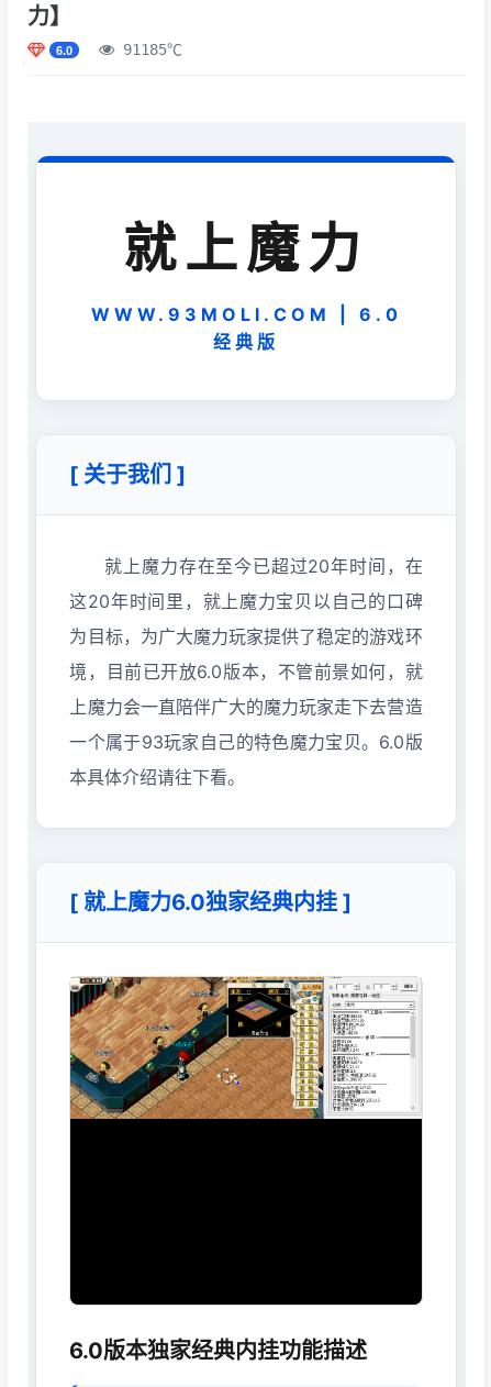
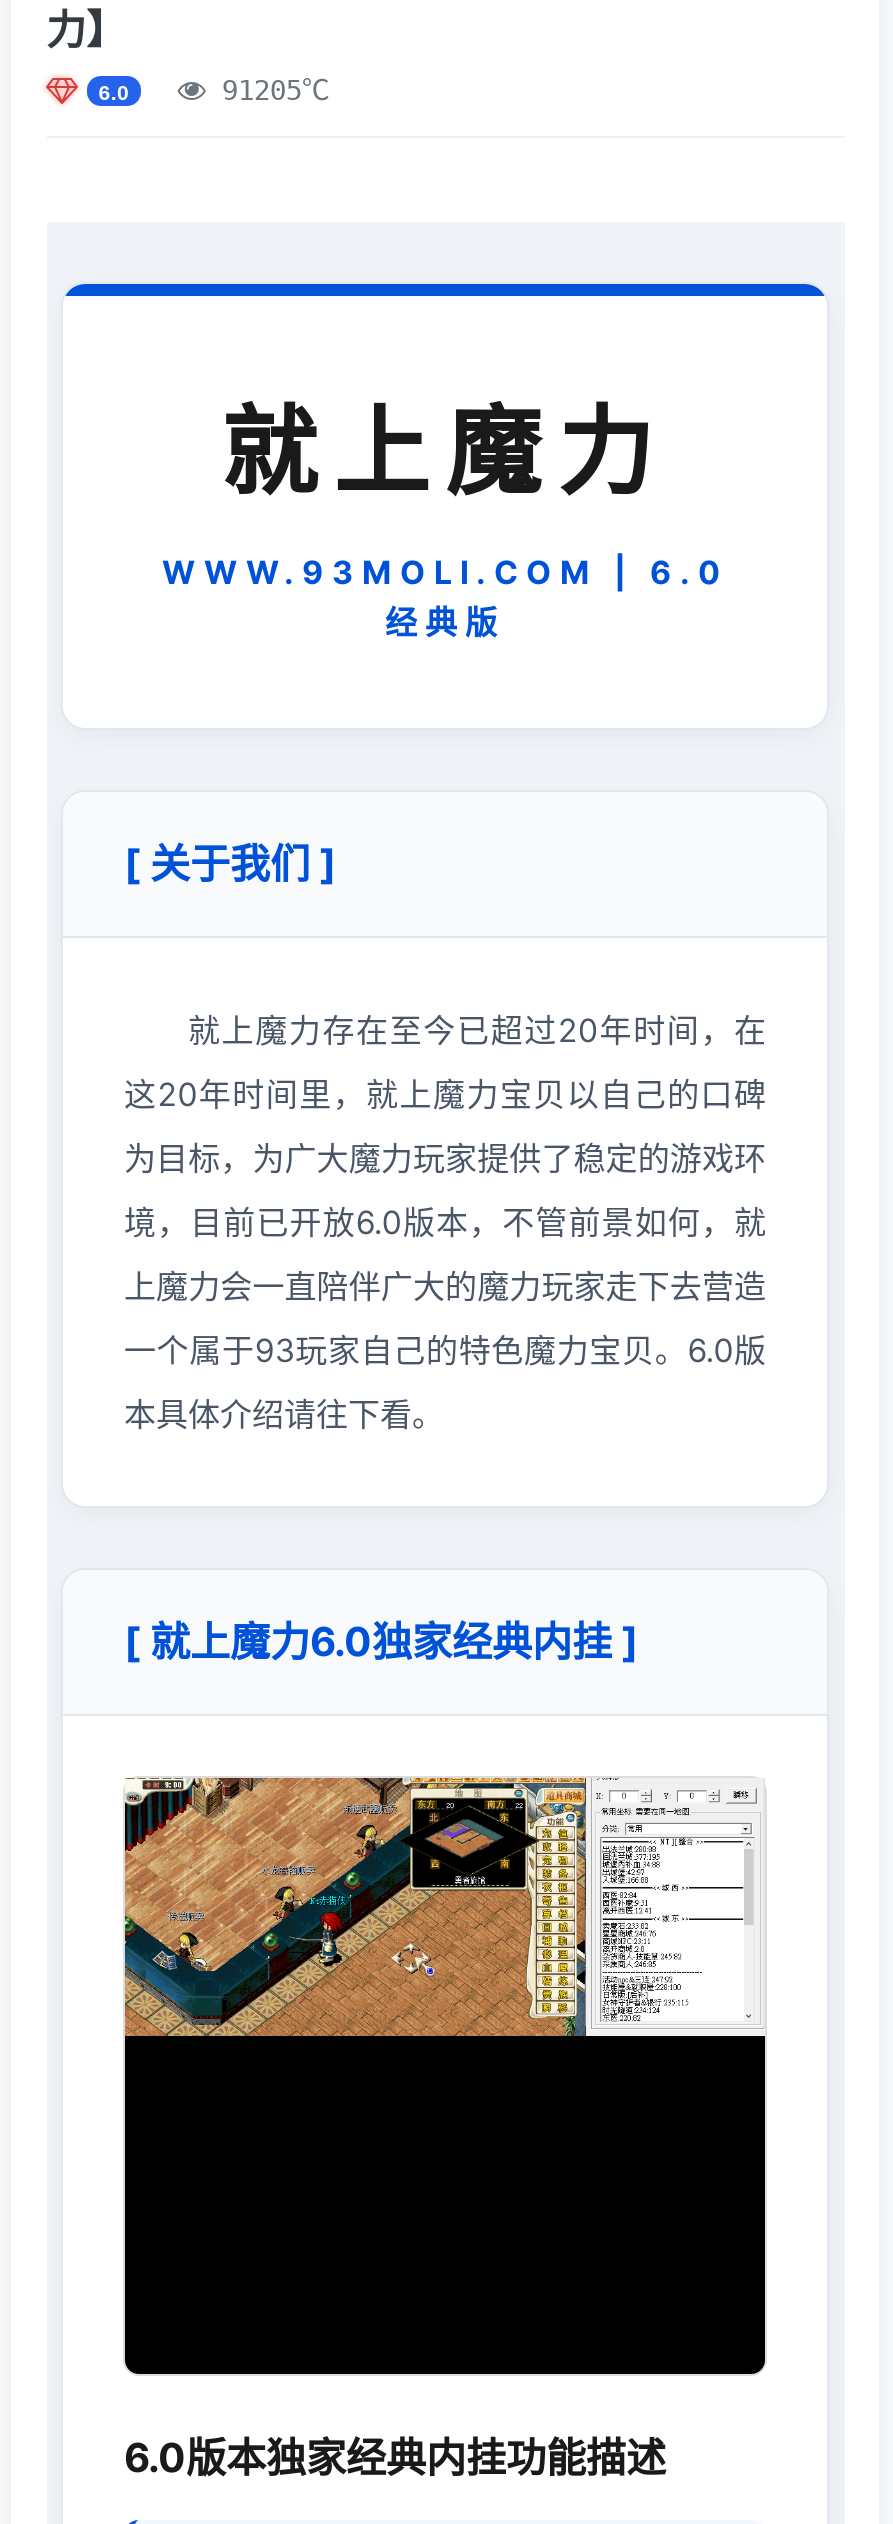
[115,40,183,58] 91185℃ -> [206,74,330,106] 91205℃

